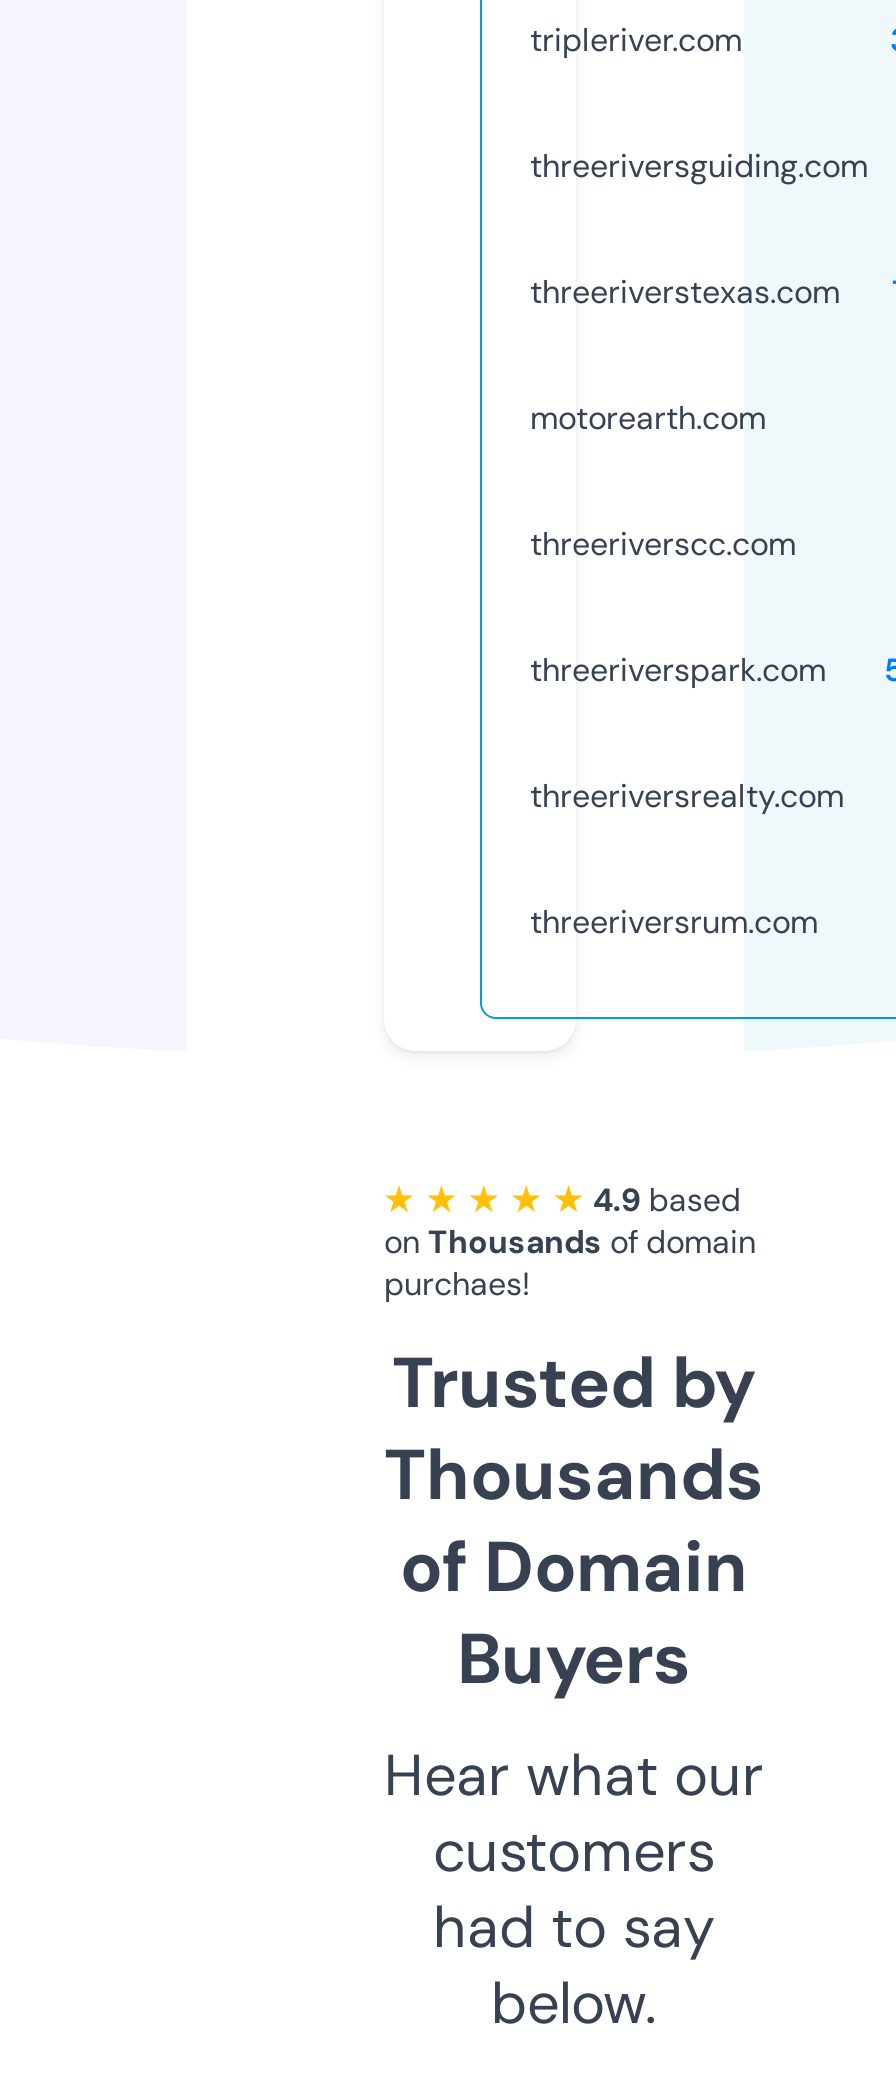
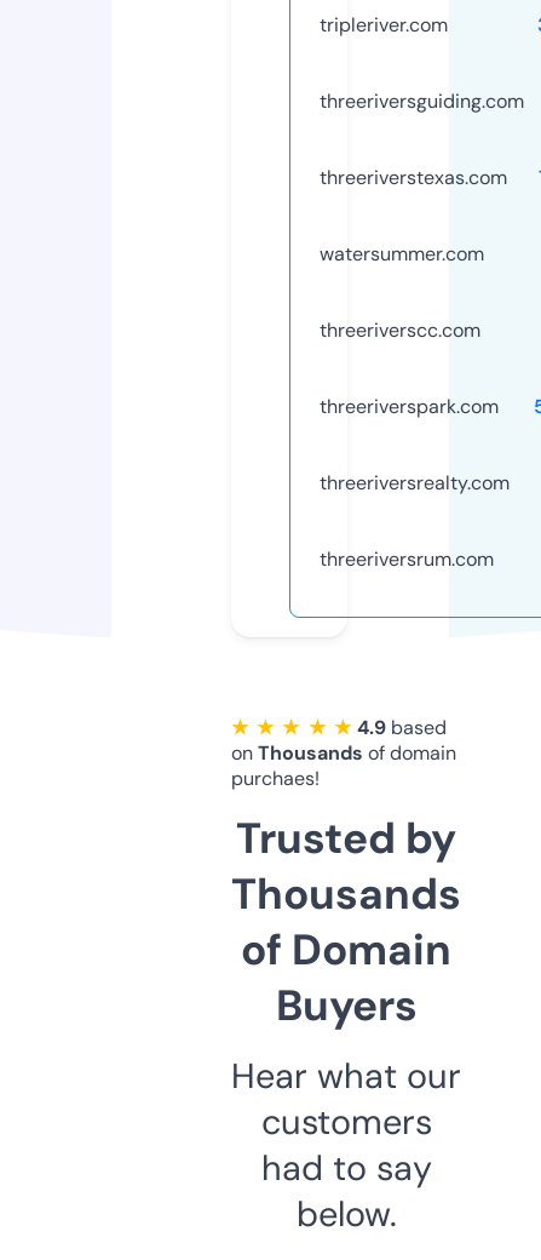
[530,397,766,439] motorearth.com -> [320,241,484,266] watersummer.com

